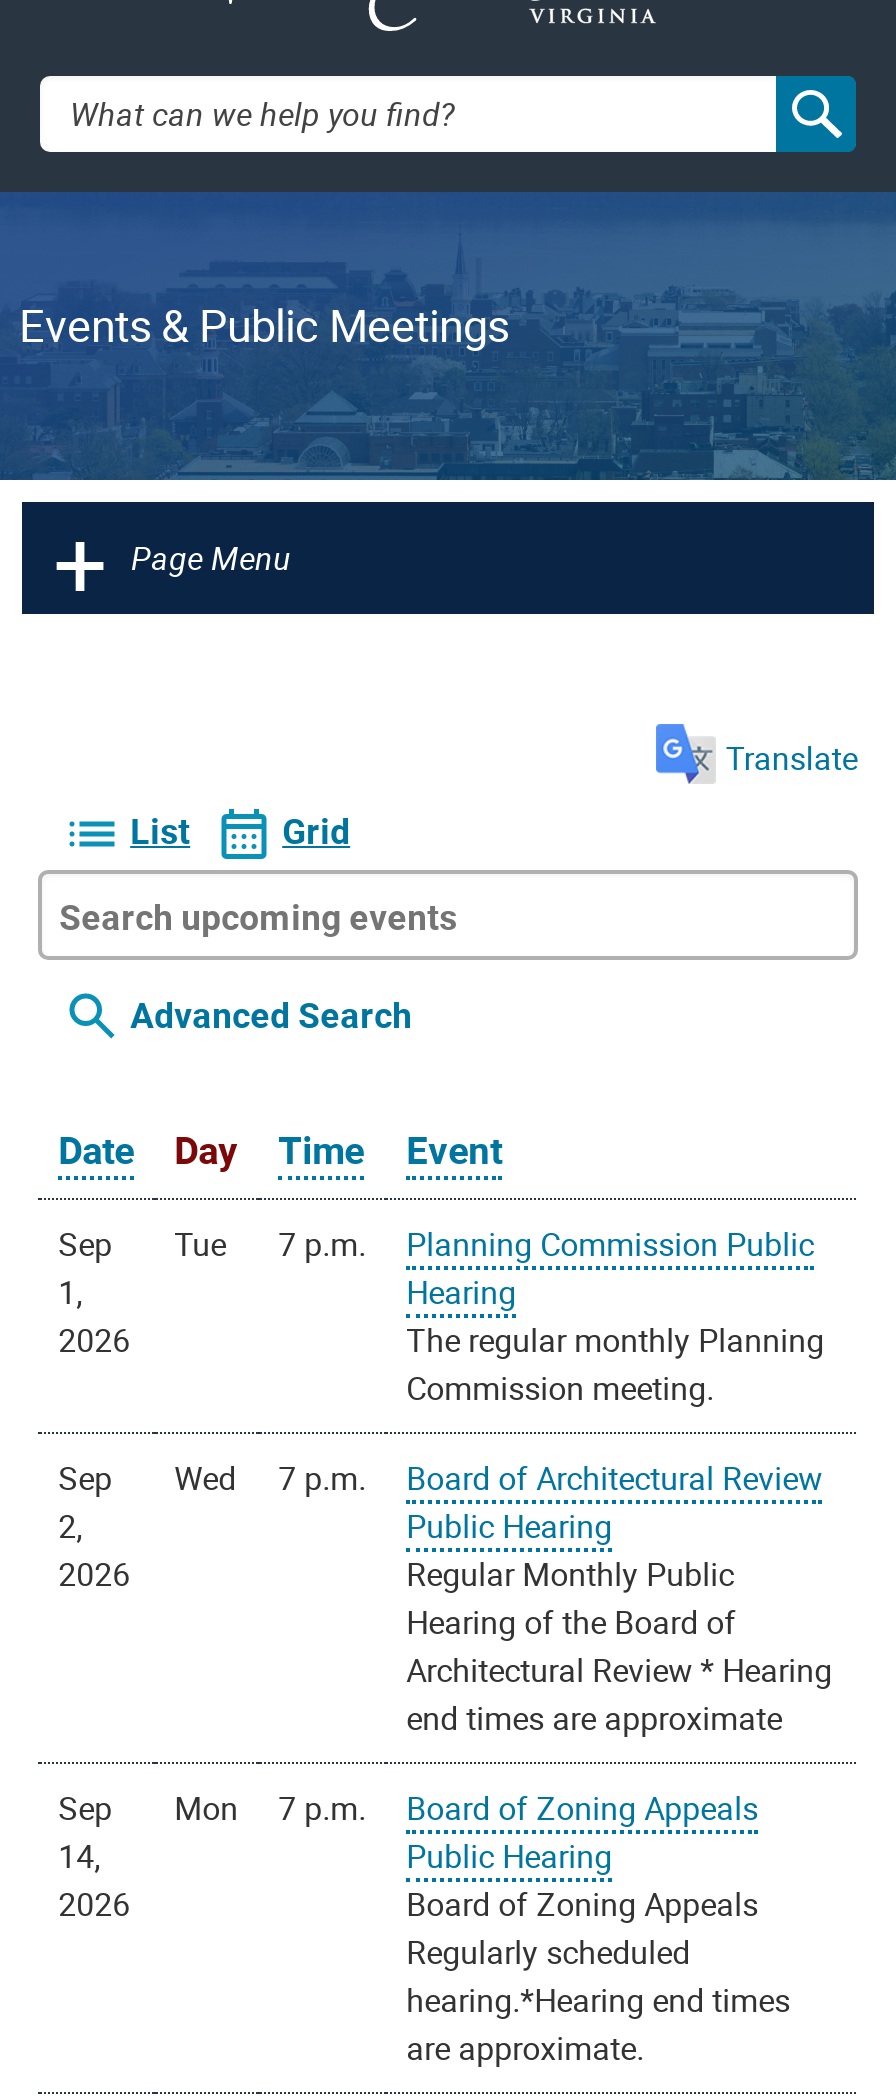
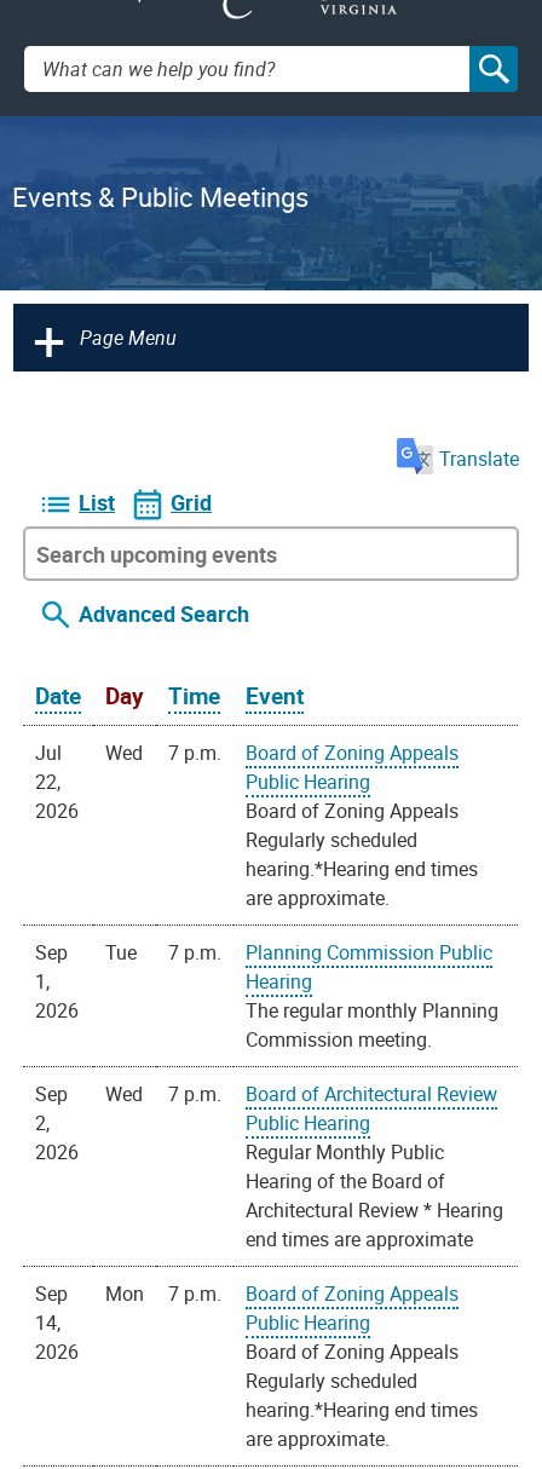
none -> [35,740,79,824] Jul | 22, | 2026
none -> [105,740,478,912] Wed | 7 p.m. | Board of Zoning Appeals | Public Hearing | Board of Zoning Appeals | Regularly scheduled | hearing.*Hearing end times | are approximate.

